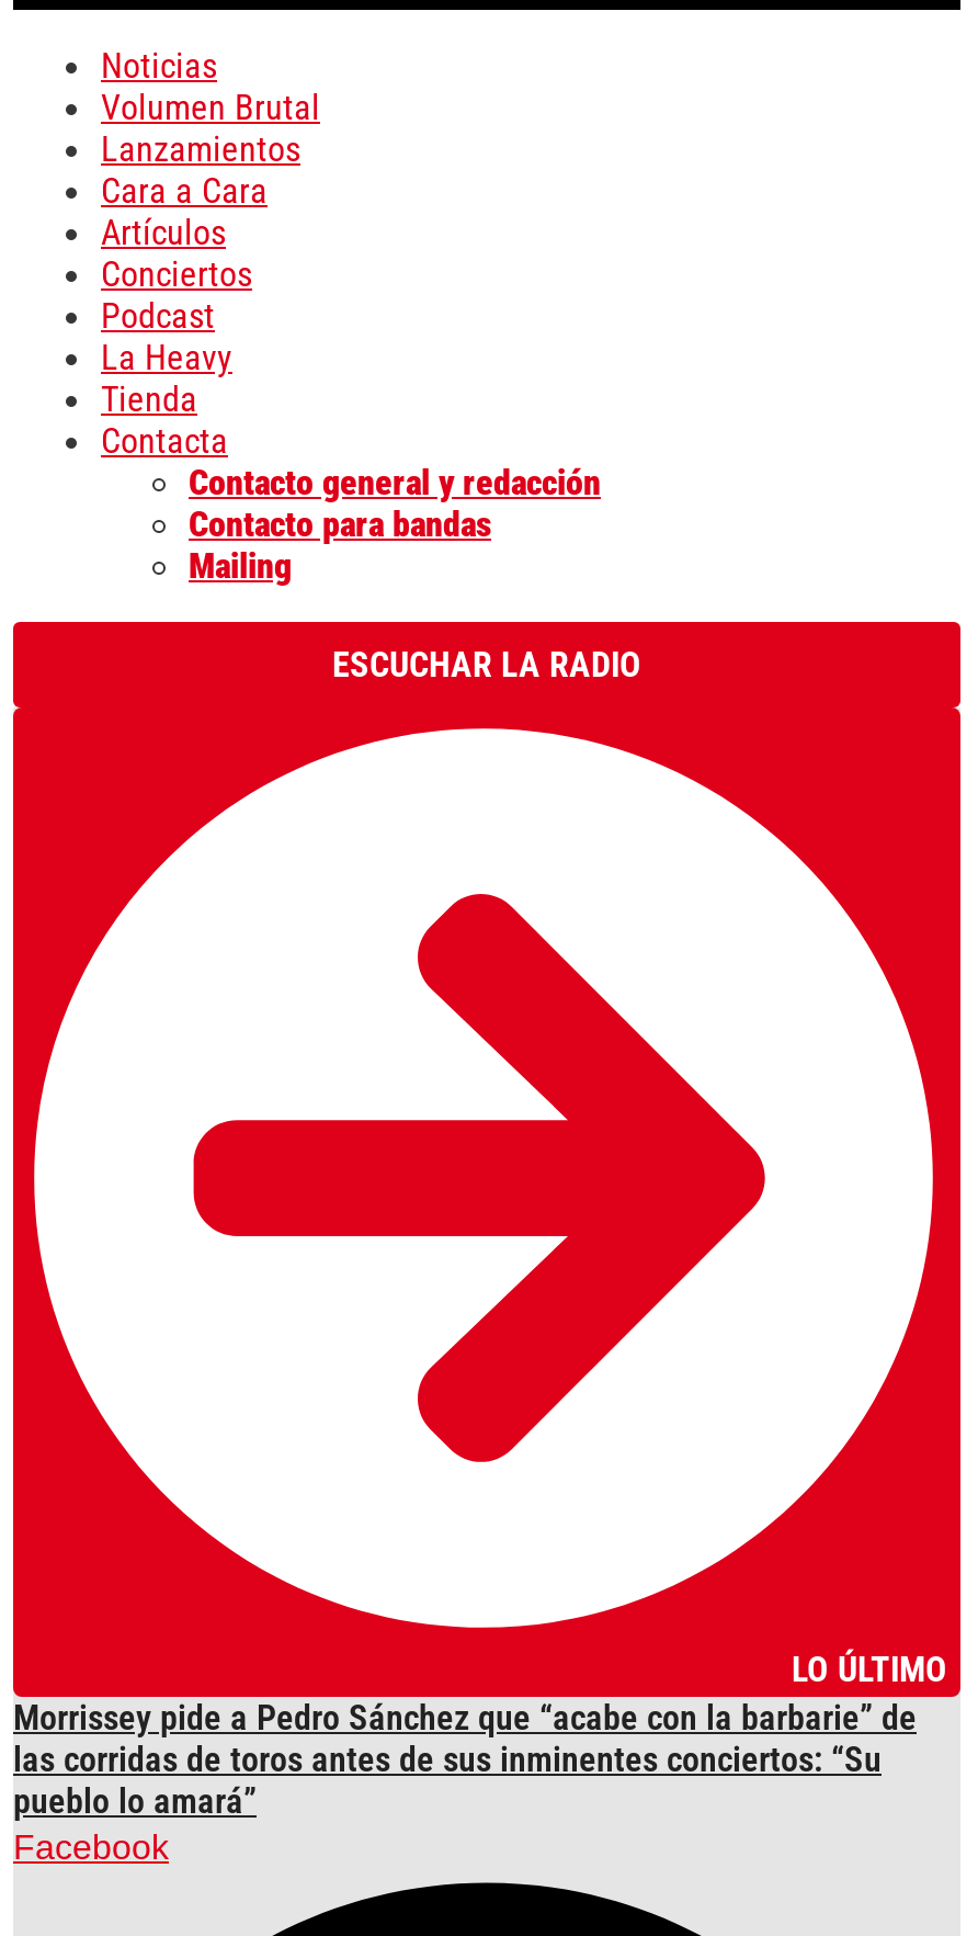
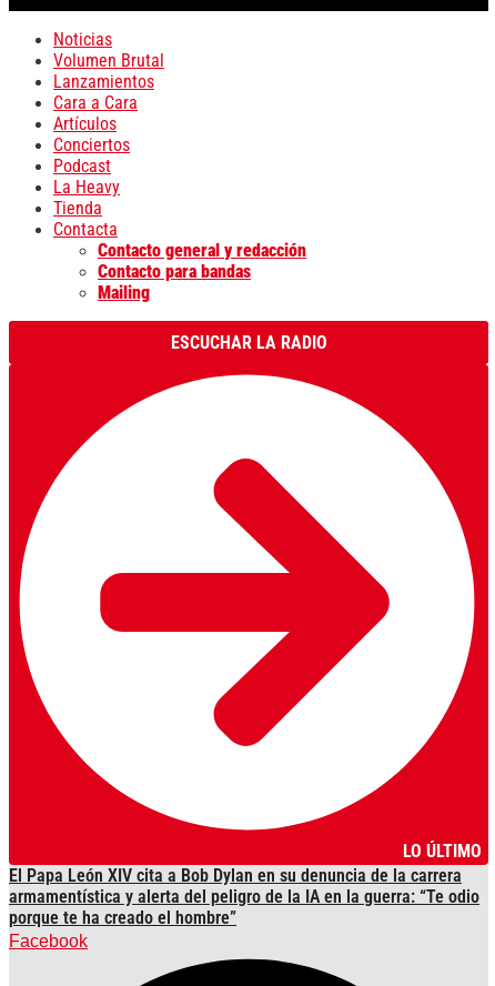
[13,1697,917,1822] Morrissey pide a Pedro Sánchez que “acabe con la barbarie” de | las corridas de toros antes de sus inminentes conciertos: “Su | pueblo lo amará” -> [9,865,479,928] El Papa León XIV cita a Bob Dylan en su denuncia de la carrera | armamentística y alerta del peligro de la IA en la guerra: “Te odio | porque te ha creado el hombre”

